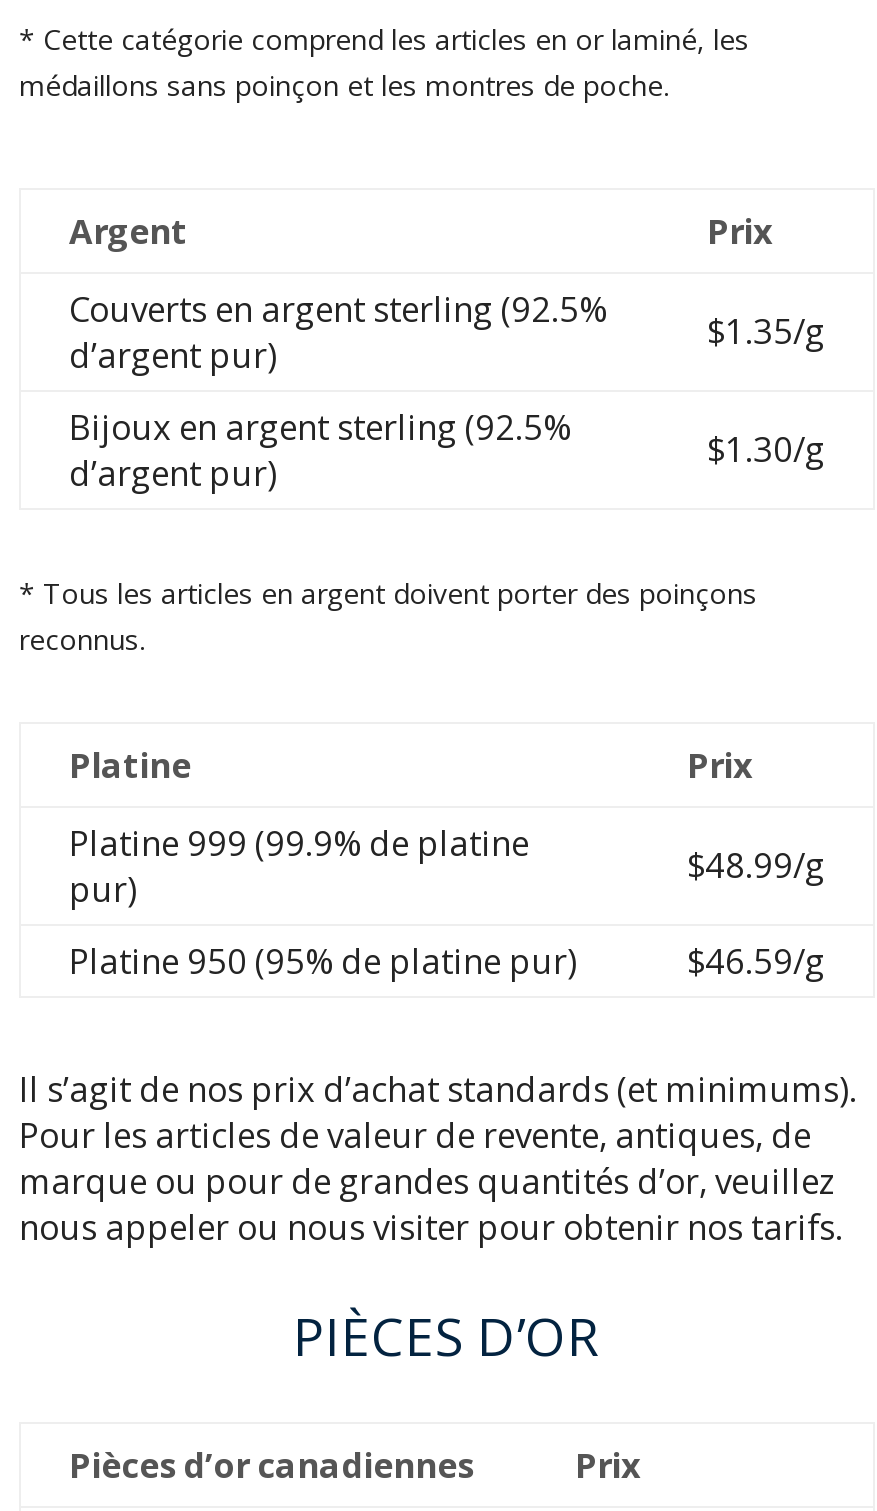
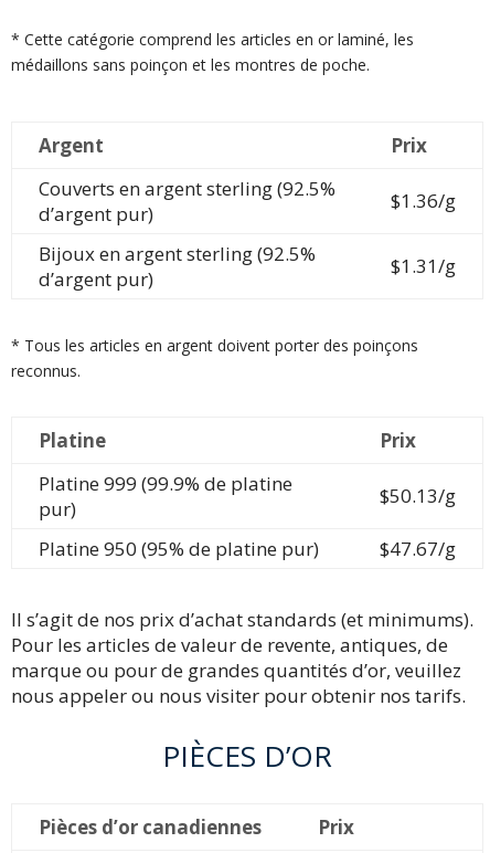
[707,308,825,354] $1.35/g -> [391,188,456,213] $1.36/g
[707,426,825,472] $1.30/g -> [391,253,456,278] $1.31/g
[687,842,825,888] $48.99/g -> [380,483,456,508] $50.13/g
[687,938,825,984] $46.59/g -> [380,536,456,561] $47.67/g

